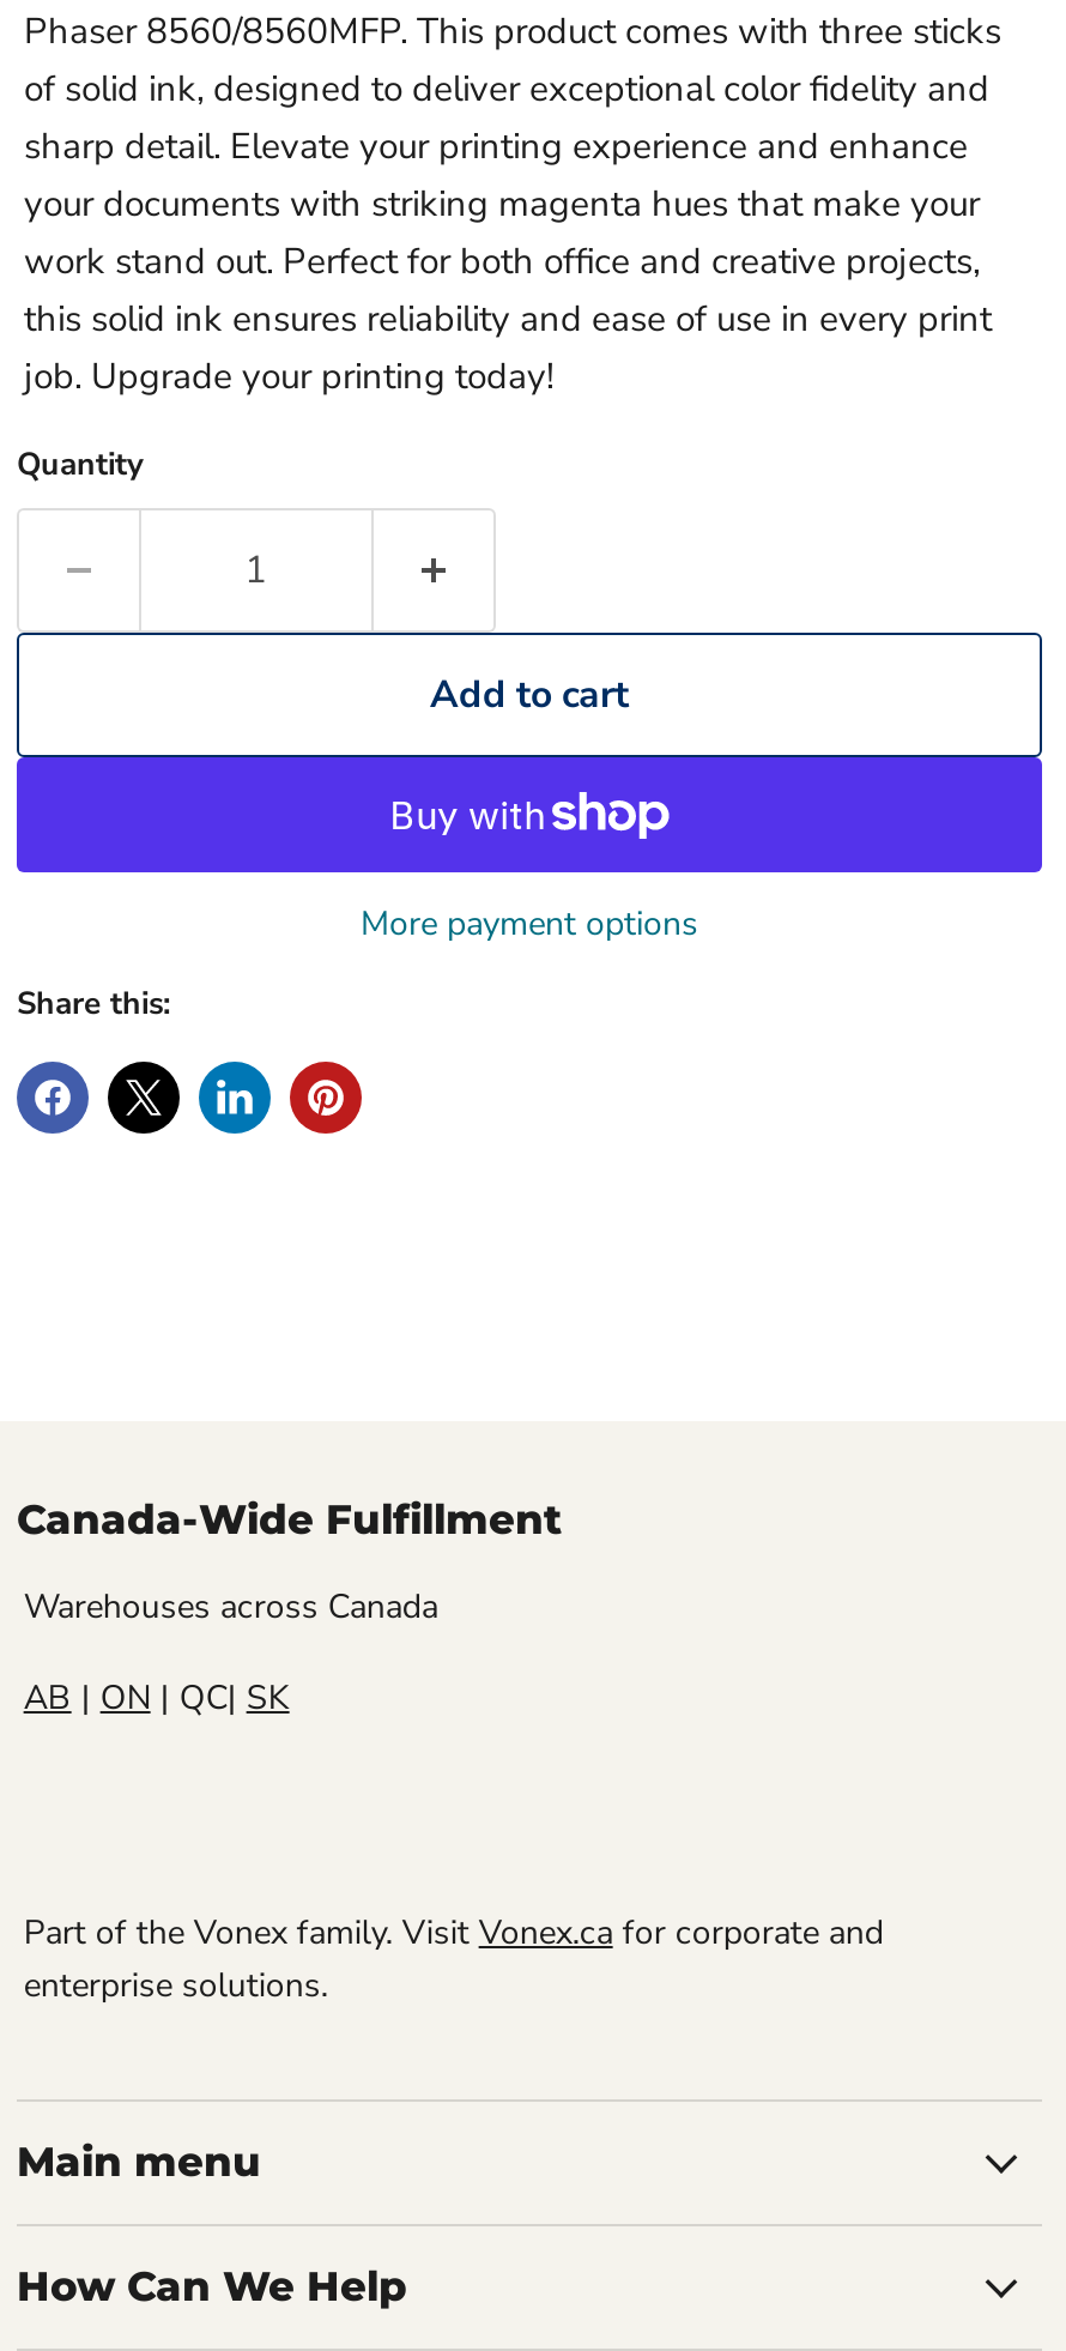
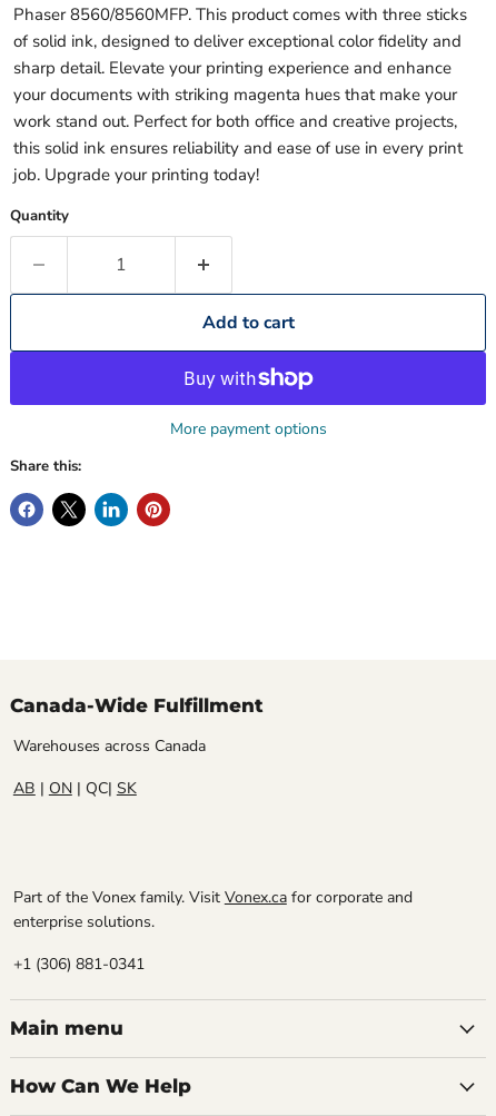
none -> [13,954,144,975] +1 (306) 881-0341

